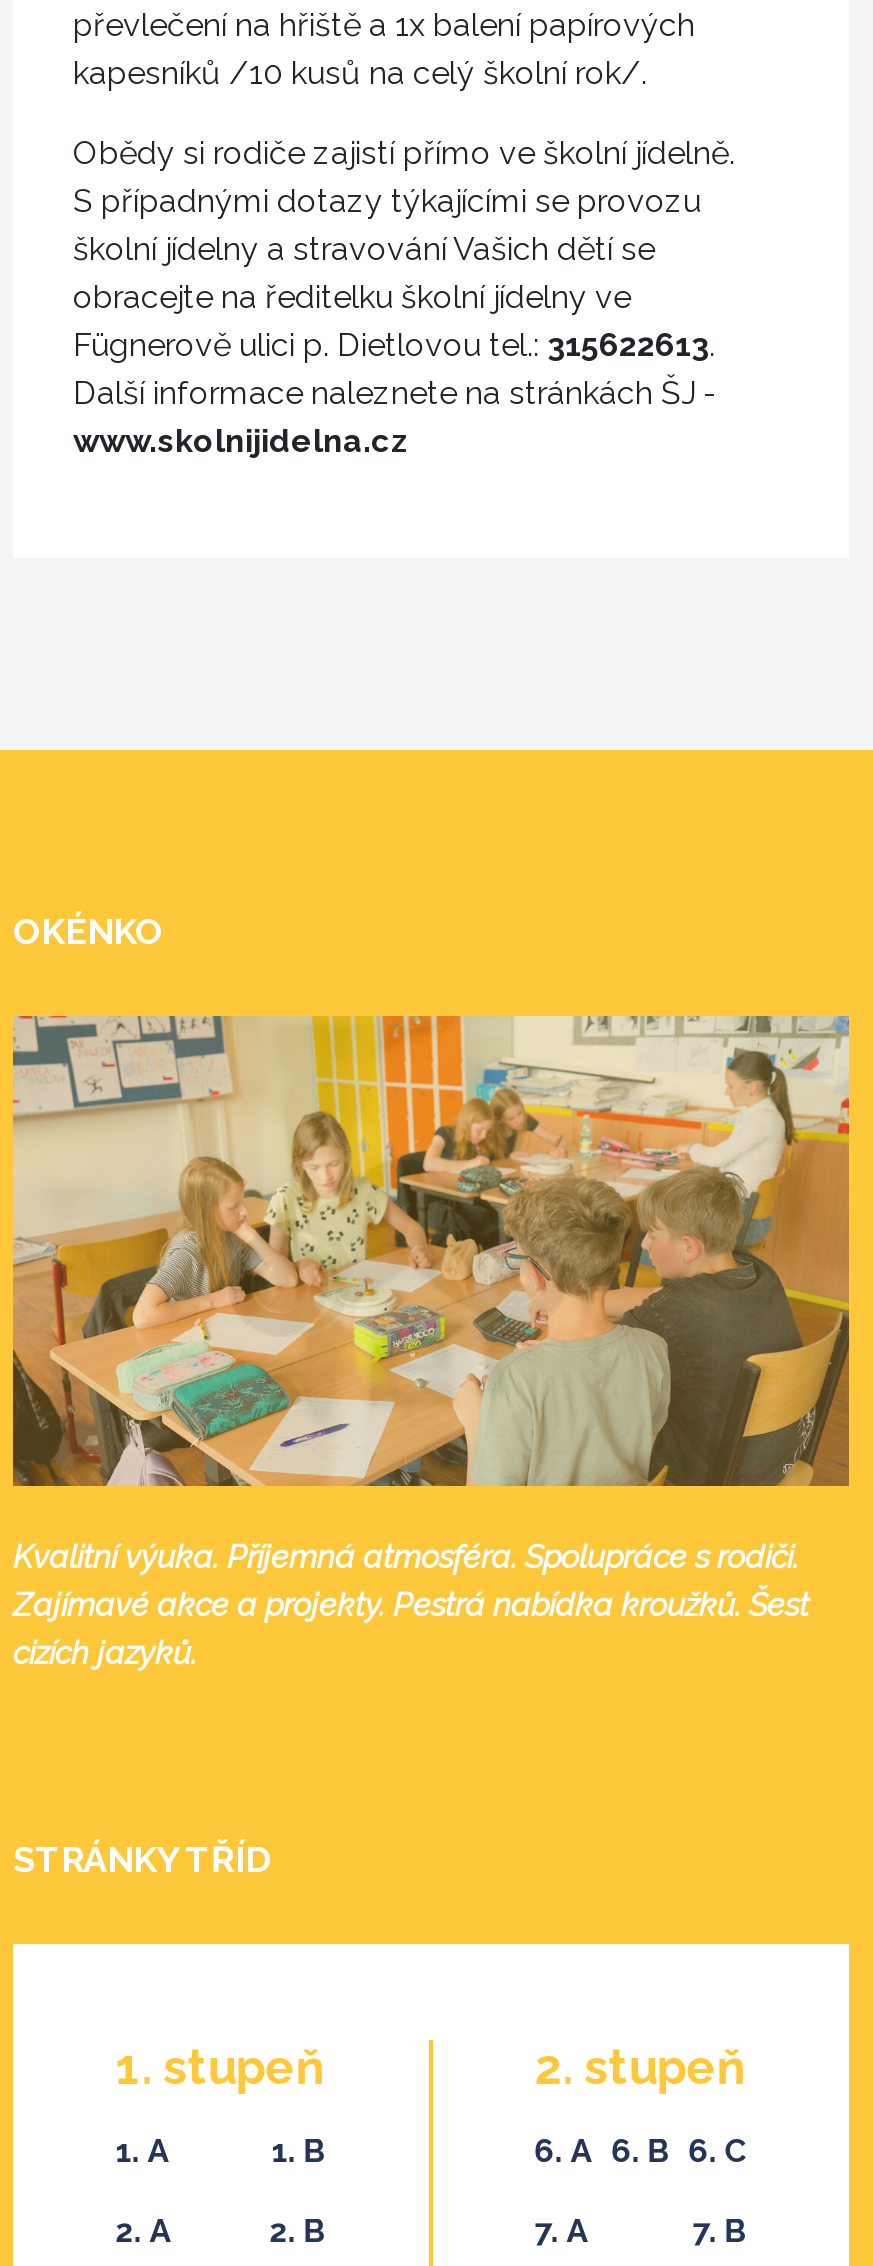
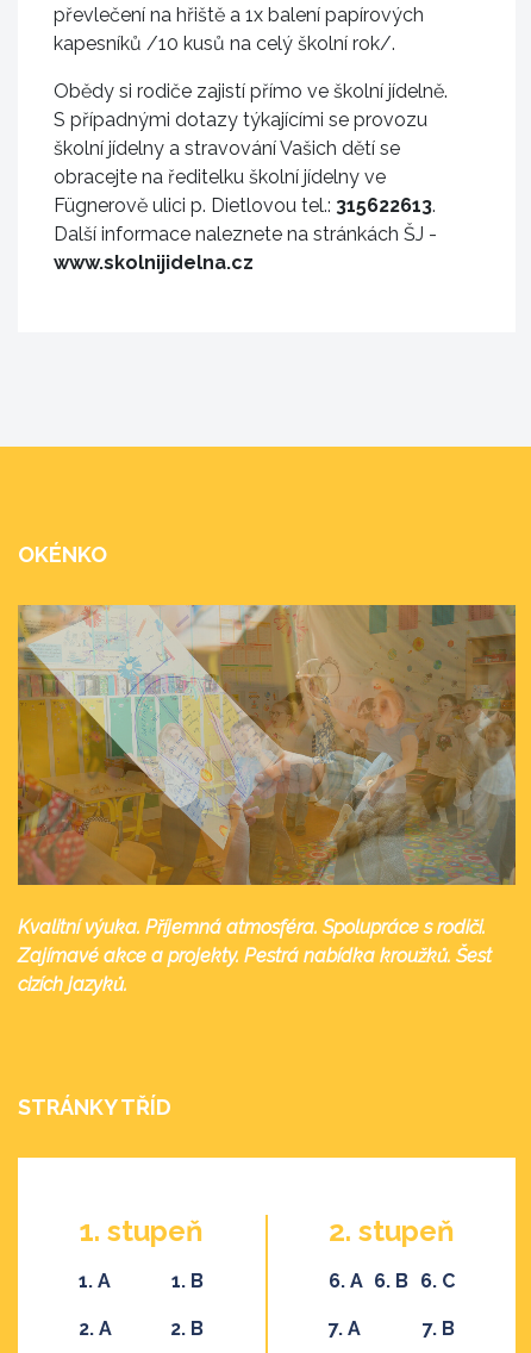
[11,1014,851,1488] [image] -> [17,604,517,886] [image]

